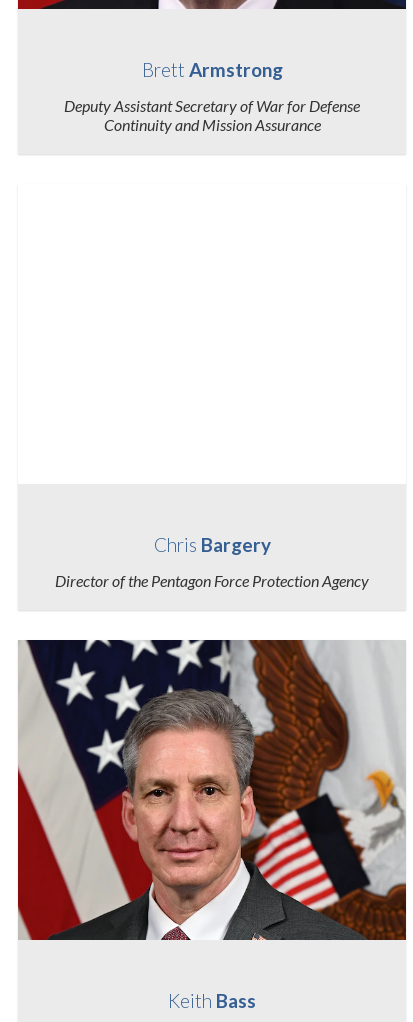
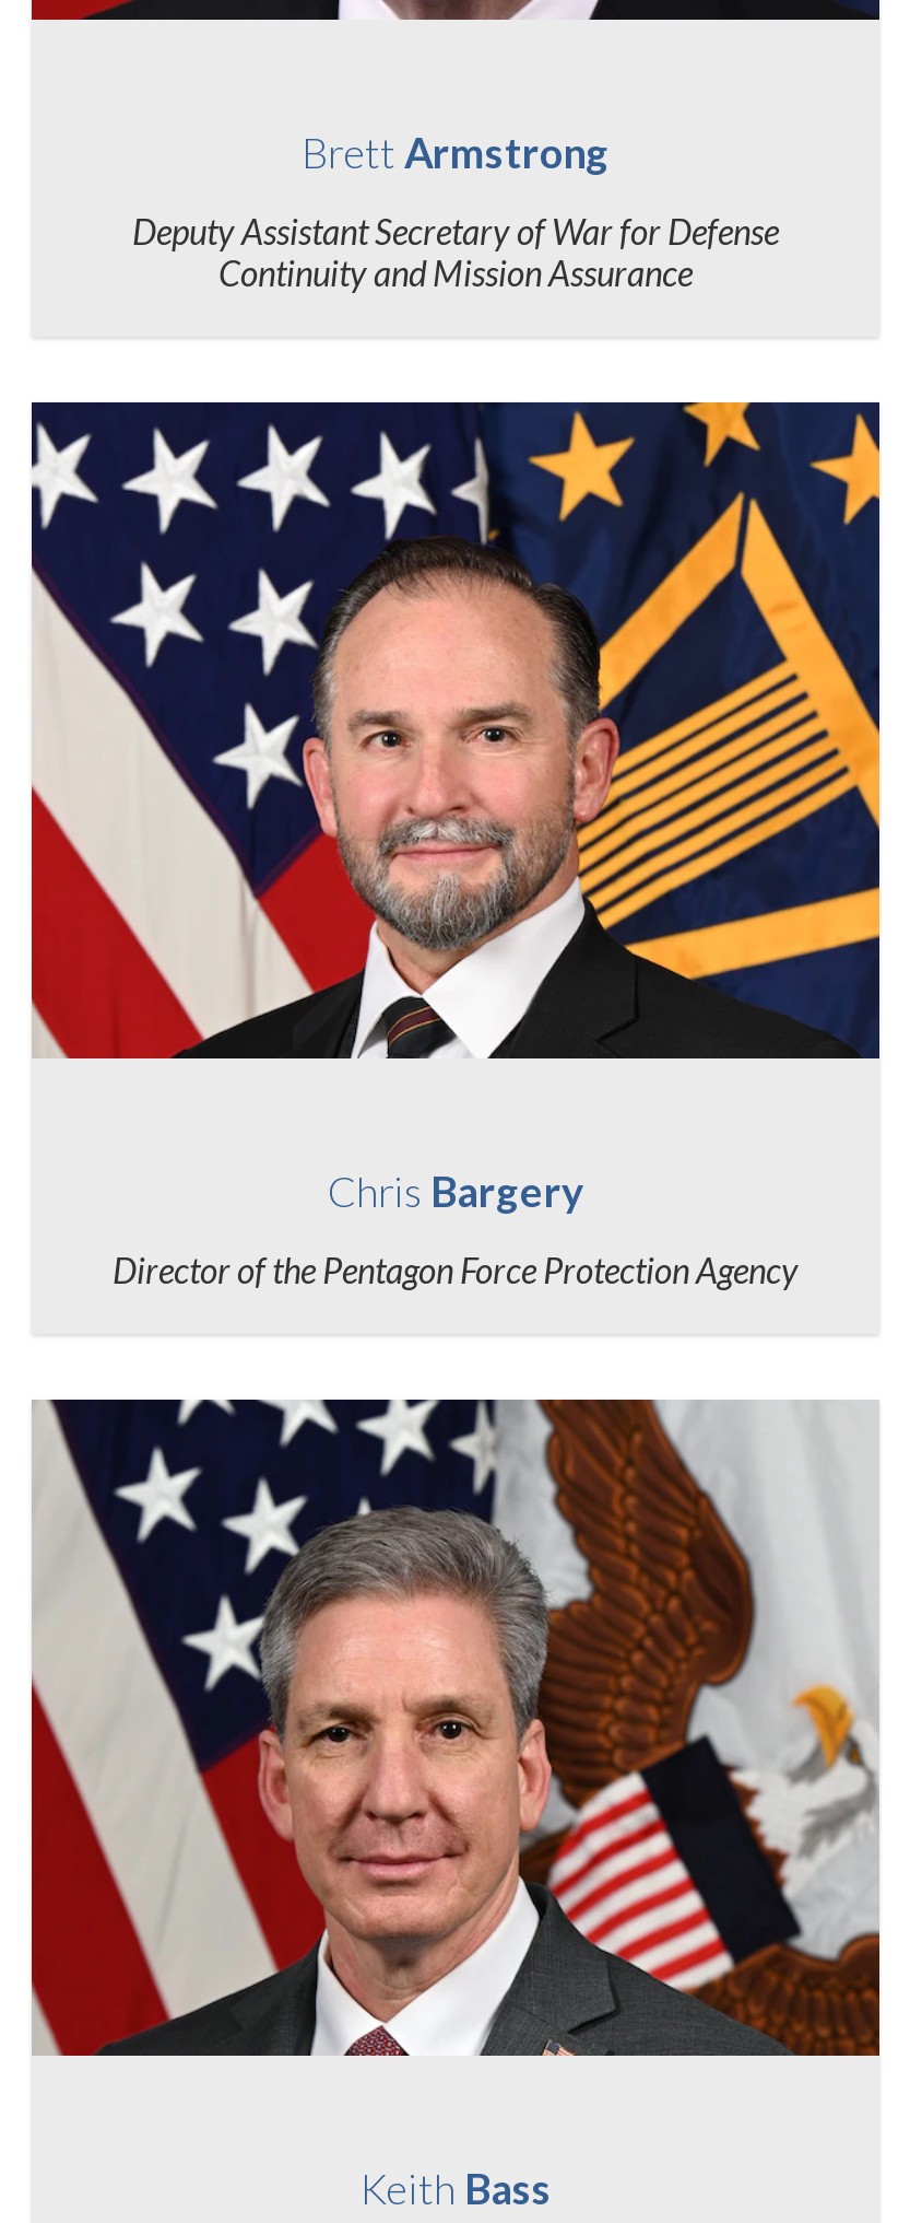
none -> [29,400,882,1061] [image]

